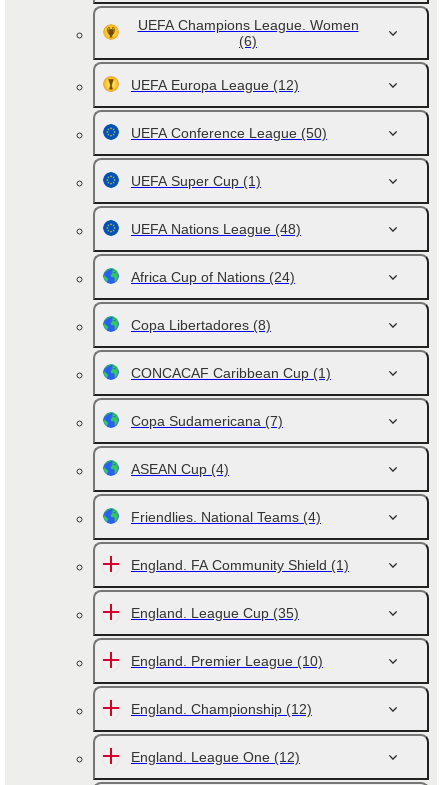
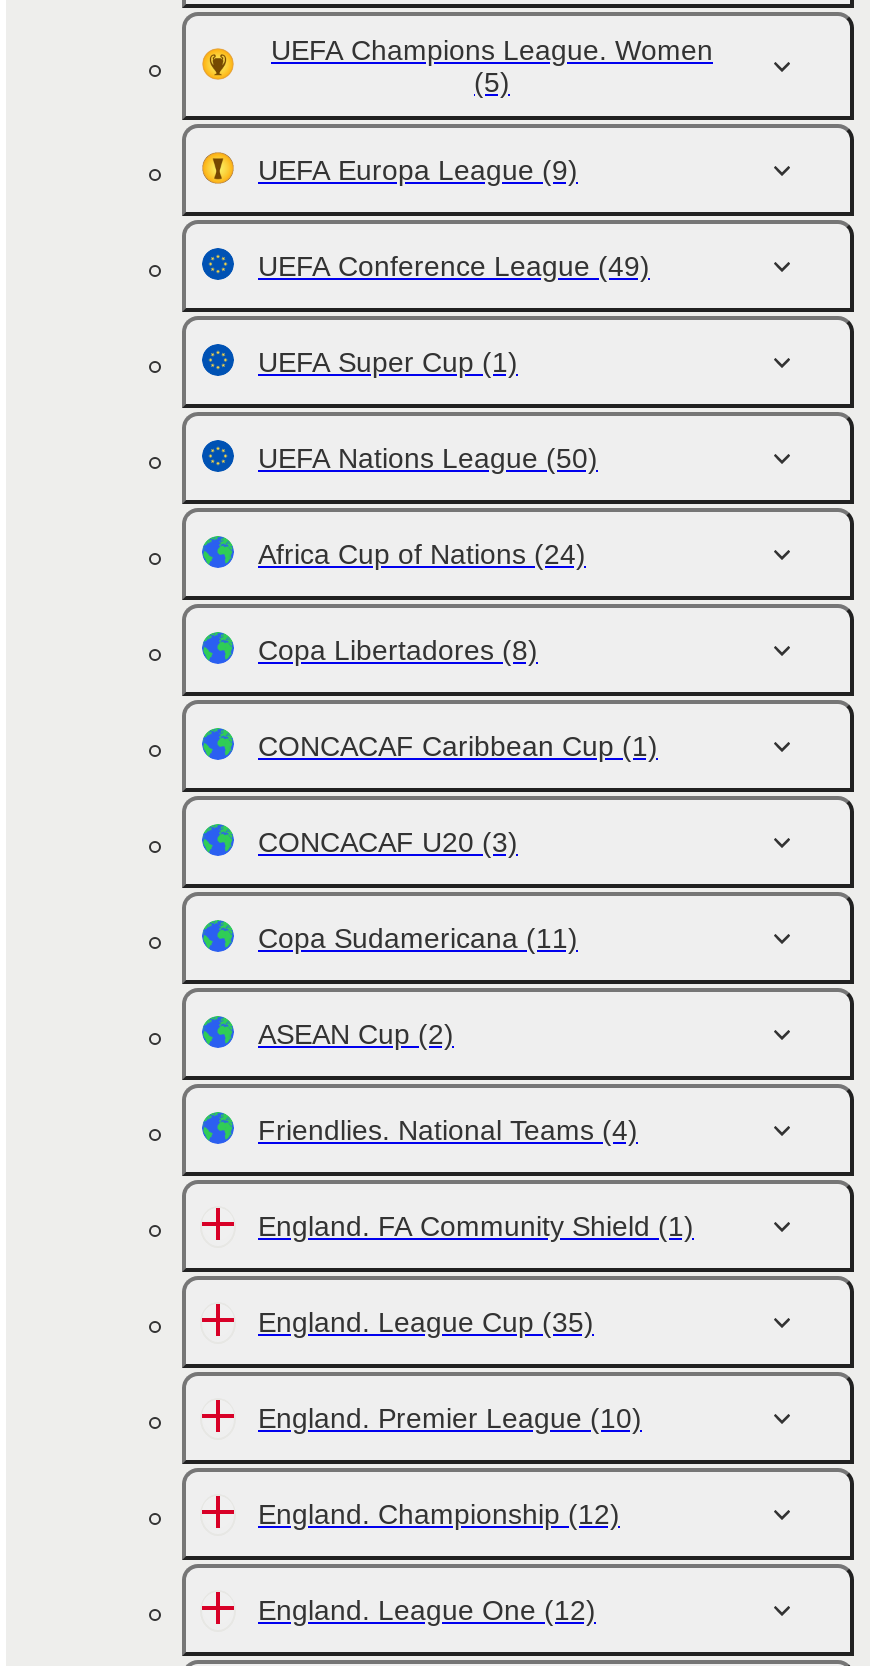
[239,33,257,49] (6) -> [474,66,510,98] (5)
[131,77,299,93] UEFA Europa League (12) -> [258,154,578,186] UEFA Europa League (9)
[131,125,327,141] UEFA Conference League (50) -> [258,250,650,282] UEFA Conference League (49)
[131,221,301,237] UEFA Nations League (48) -> [258,442,598,474] UEFA Nations League (50)
[131,413,283,477] Copa Sudamericana (7) | ASEAN Cup (4) -> [258,826,578,1050] CONCACAF U20 (3) | Copa Sudamericana (11) | ASEAN Cup (2)

